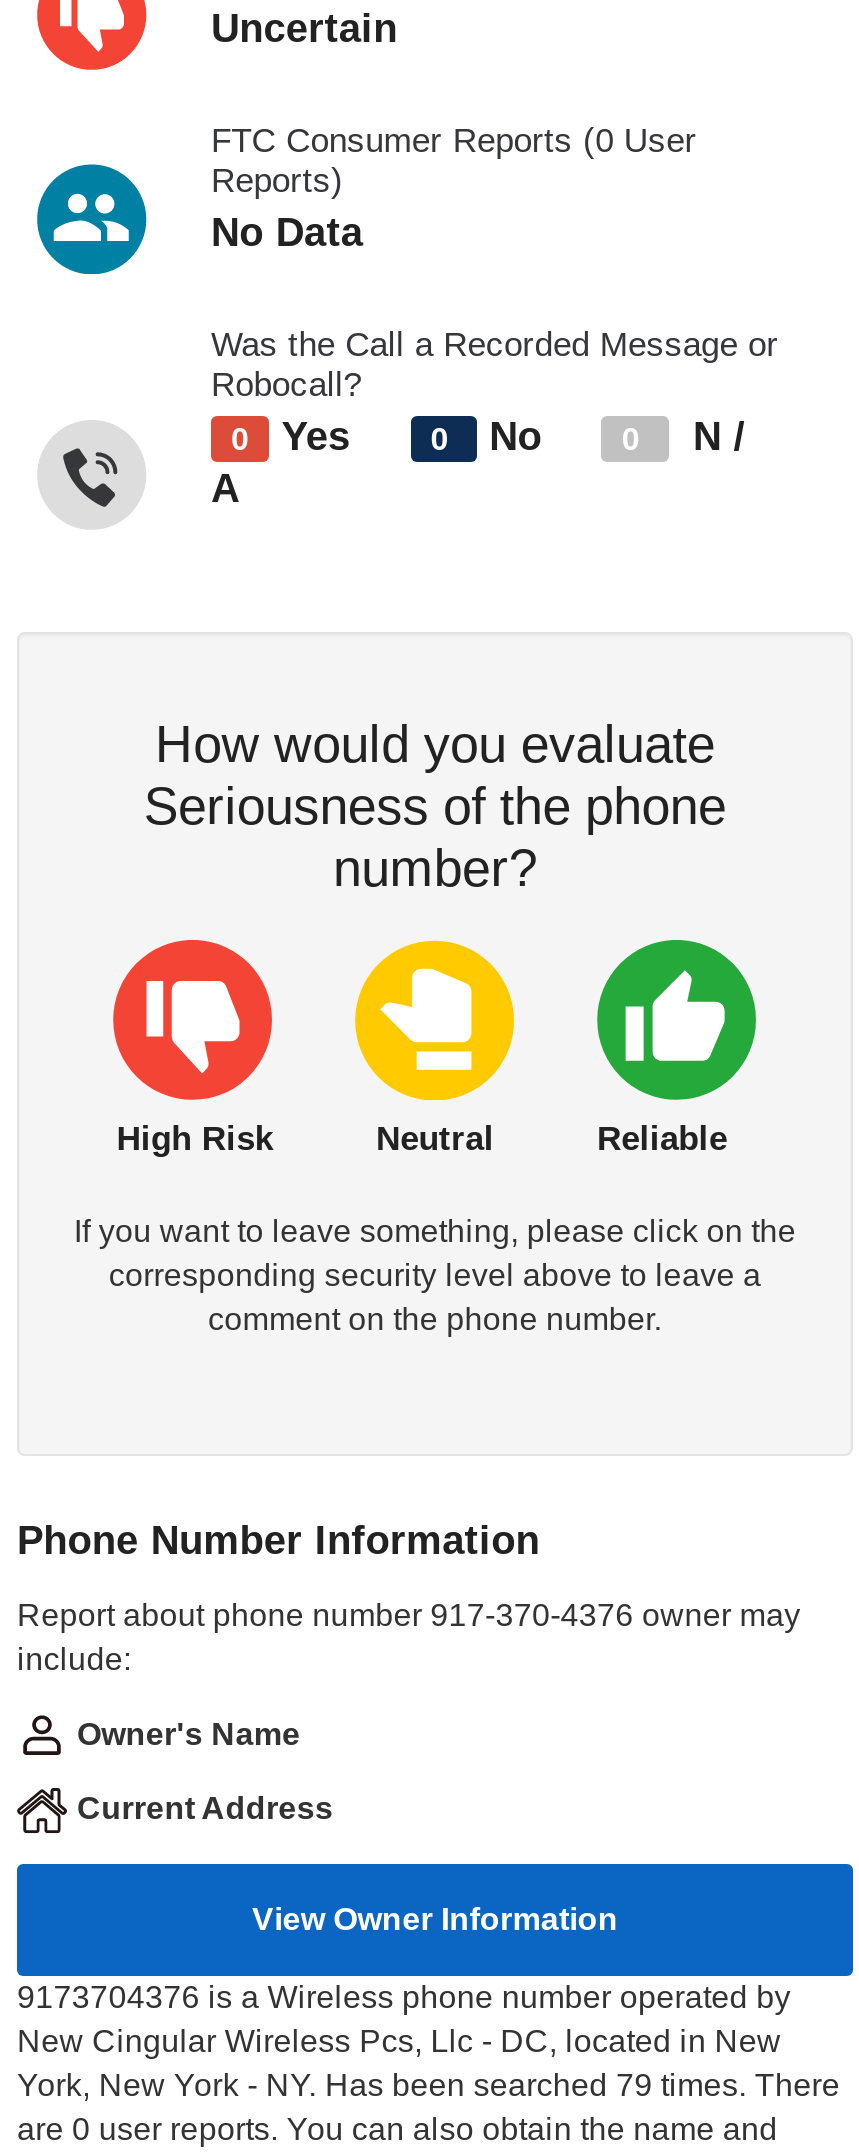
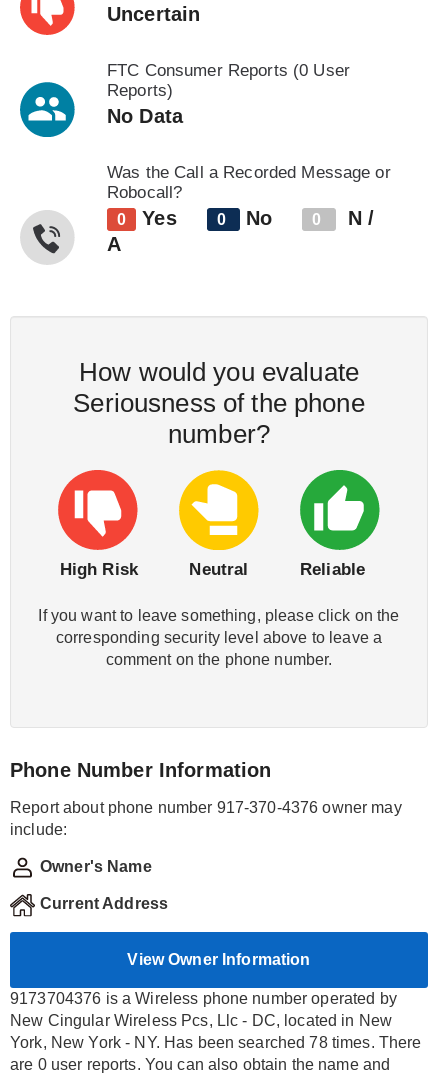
[17,2067,840,2101] York, New York - NY. Has been searched 79 times. There -> [10,1033,422,1050] York, New York - NY. Has been searched 78 times. There

